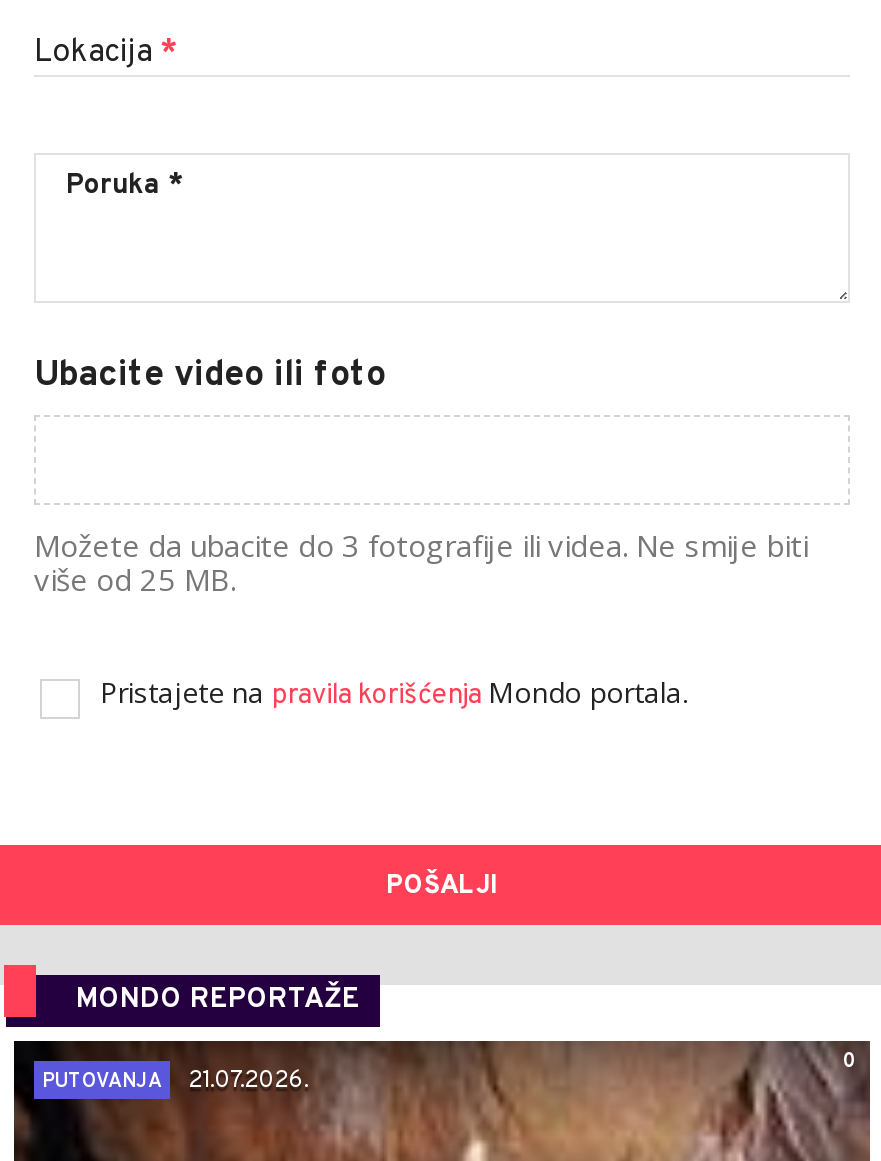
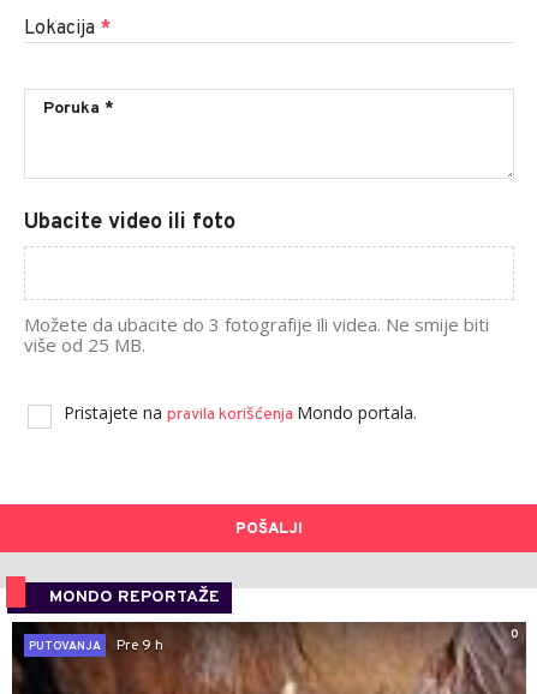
[42,1065,308,1097] PUTOVANJA 21.07.2026. -> [29,636,163,655] PUTOVANJA Pre 9 h

